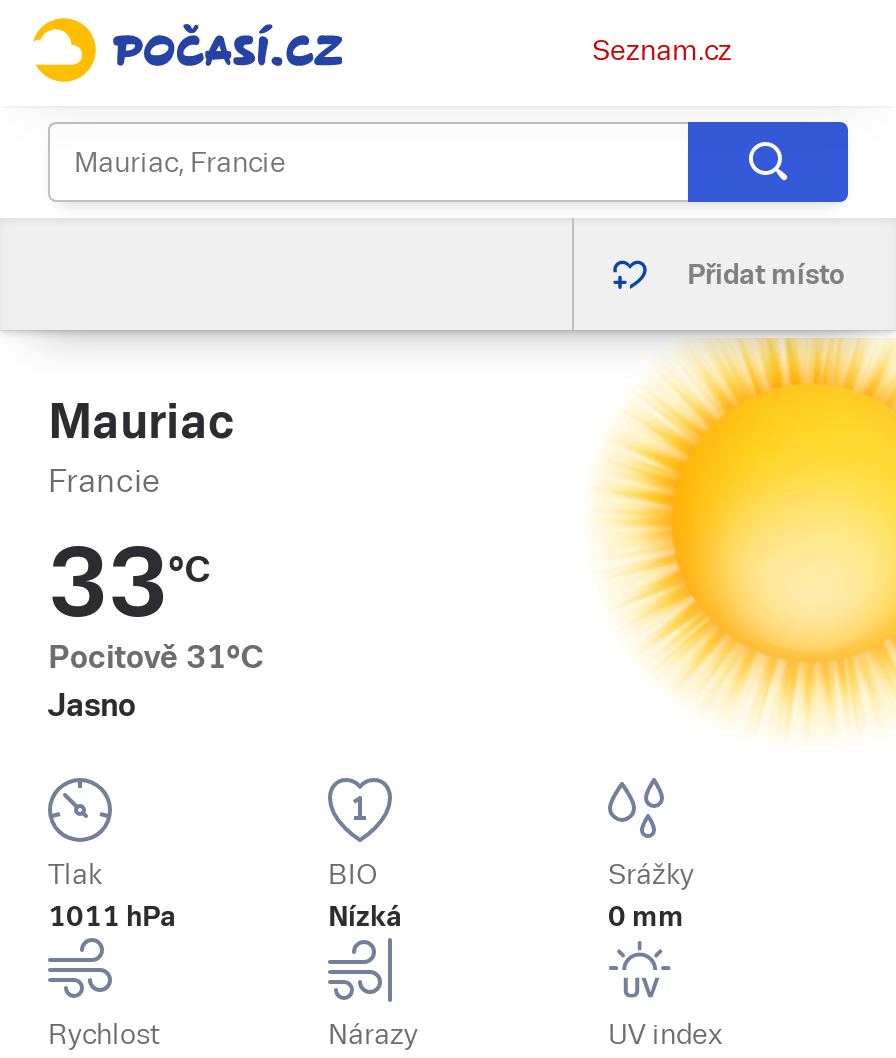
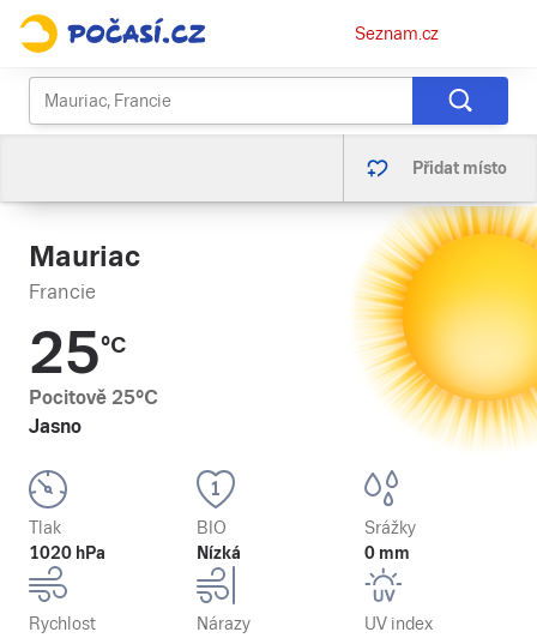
[48,528,210,638] 33°C -> [29,320,126,386] 25°C
[48,638,264,676] Pocitově 31°C -> [29,386,158,409] Pocitově 25°C
[48,900,176,932] 1011 hPa -> [29,543,105,562] 1020 hPa

